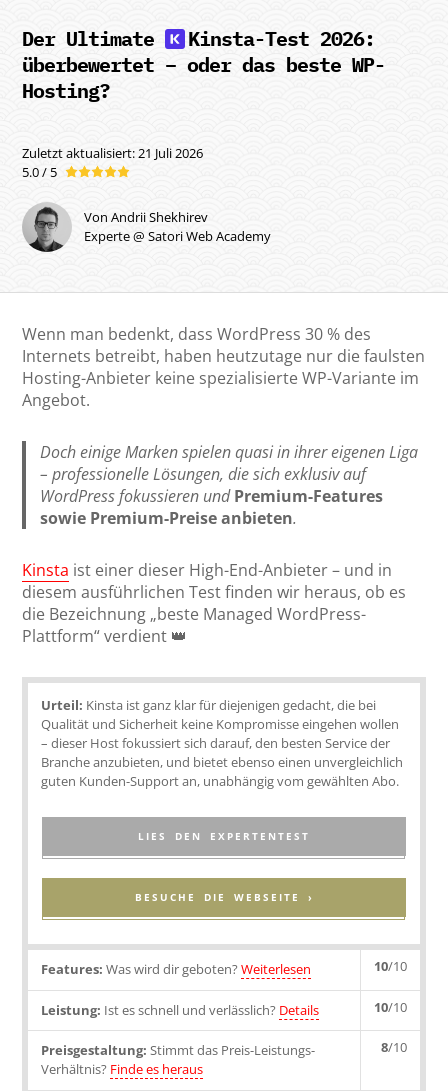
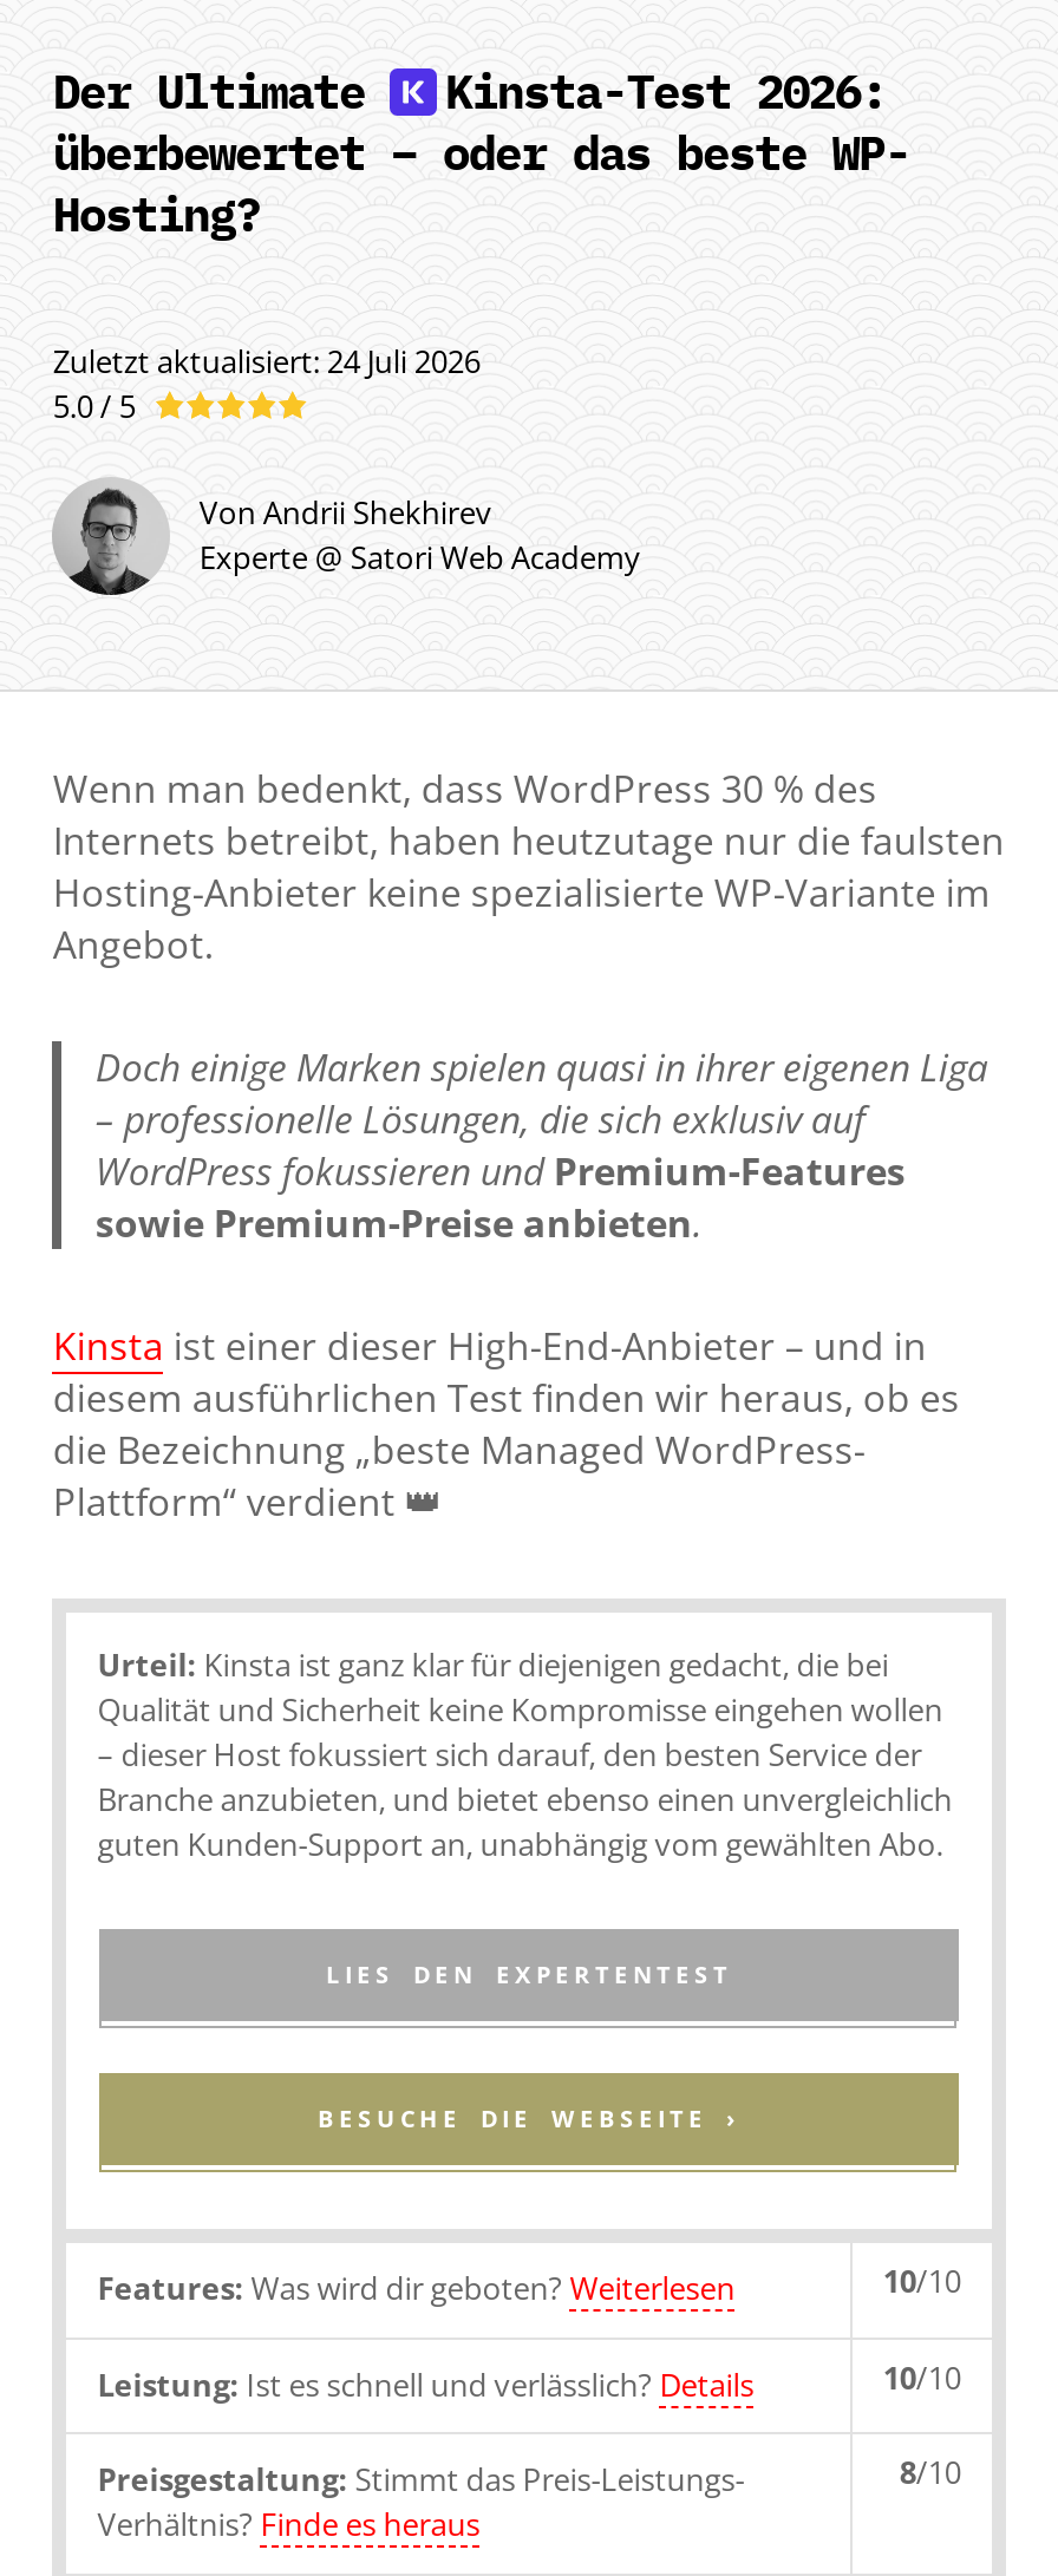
[22,144,203,162] Zuletzt aktualisiert: 21 Juli 2026 -> [53,340,480,383] Zuletzt aktualisiert: 24 Juli 2026

